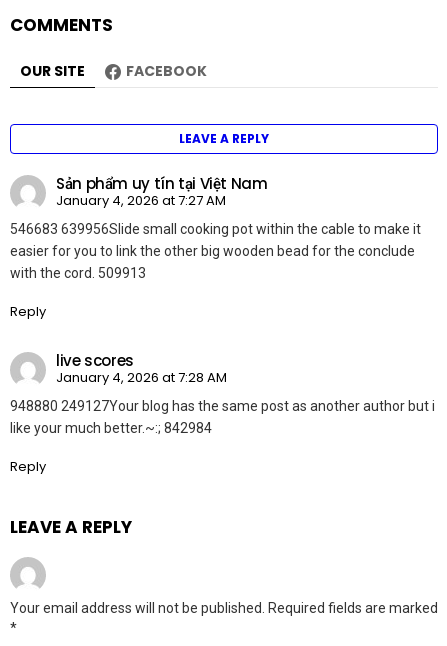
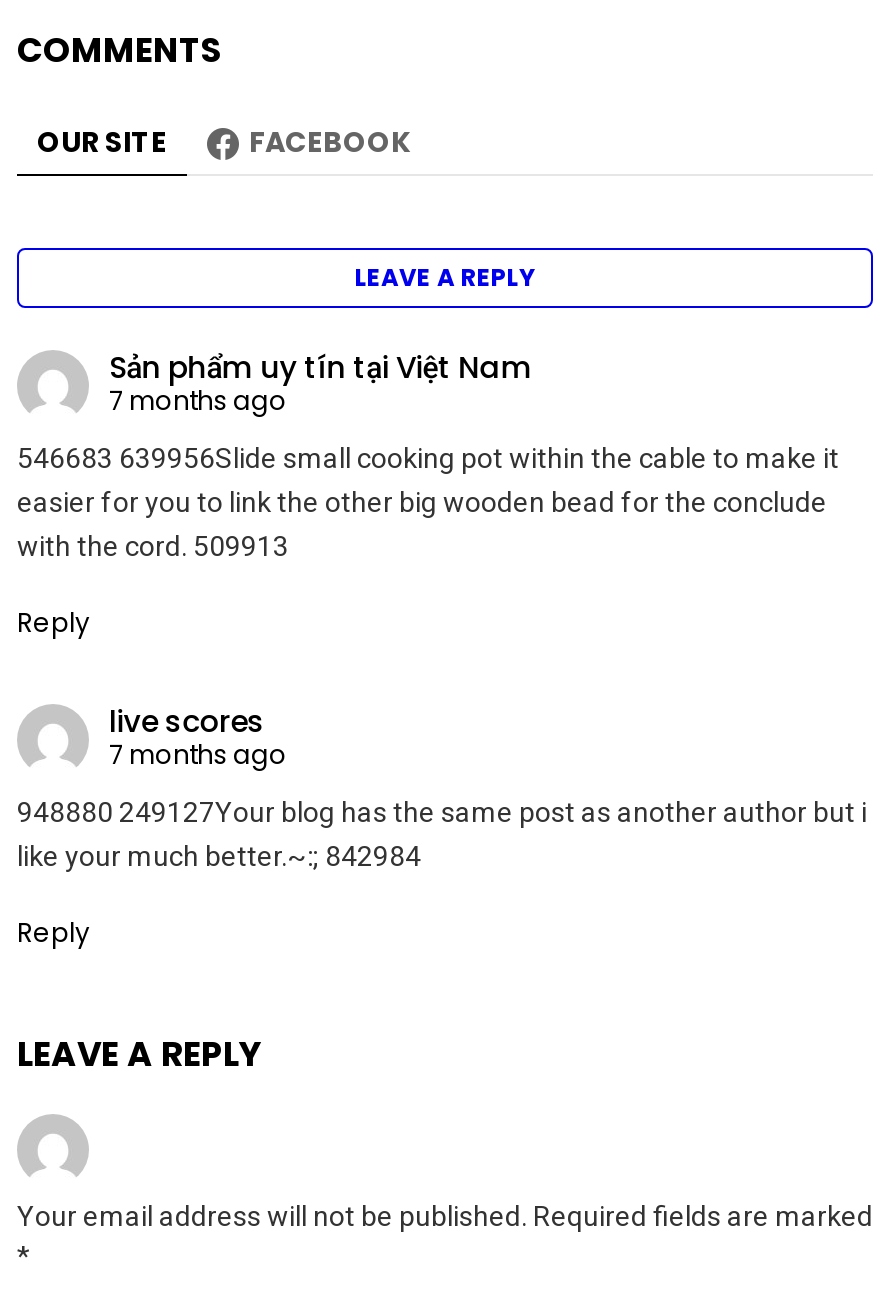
[56,190,226,209] January 4, 2026 at 7:27 AM -> [109,381,287,419] 7 months ago
[56,367,227,386] January 4, 2026 at 7:28 AM -> [109,735,287,773] 7 months ago

